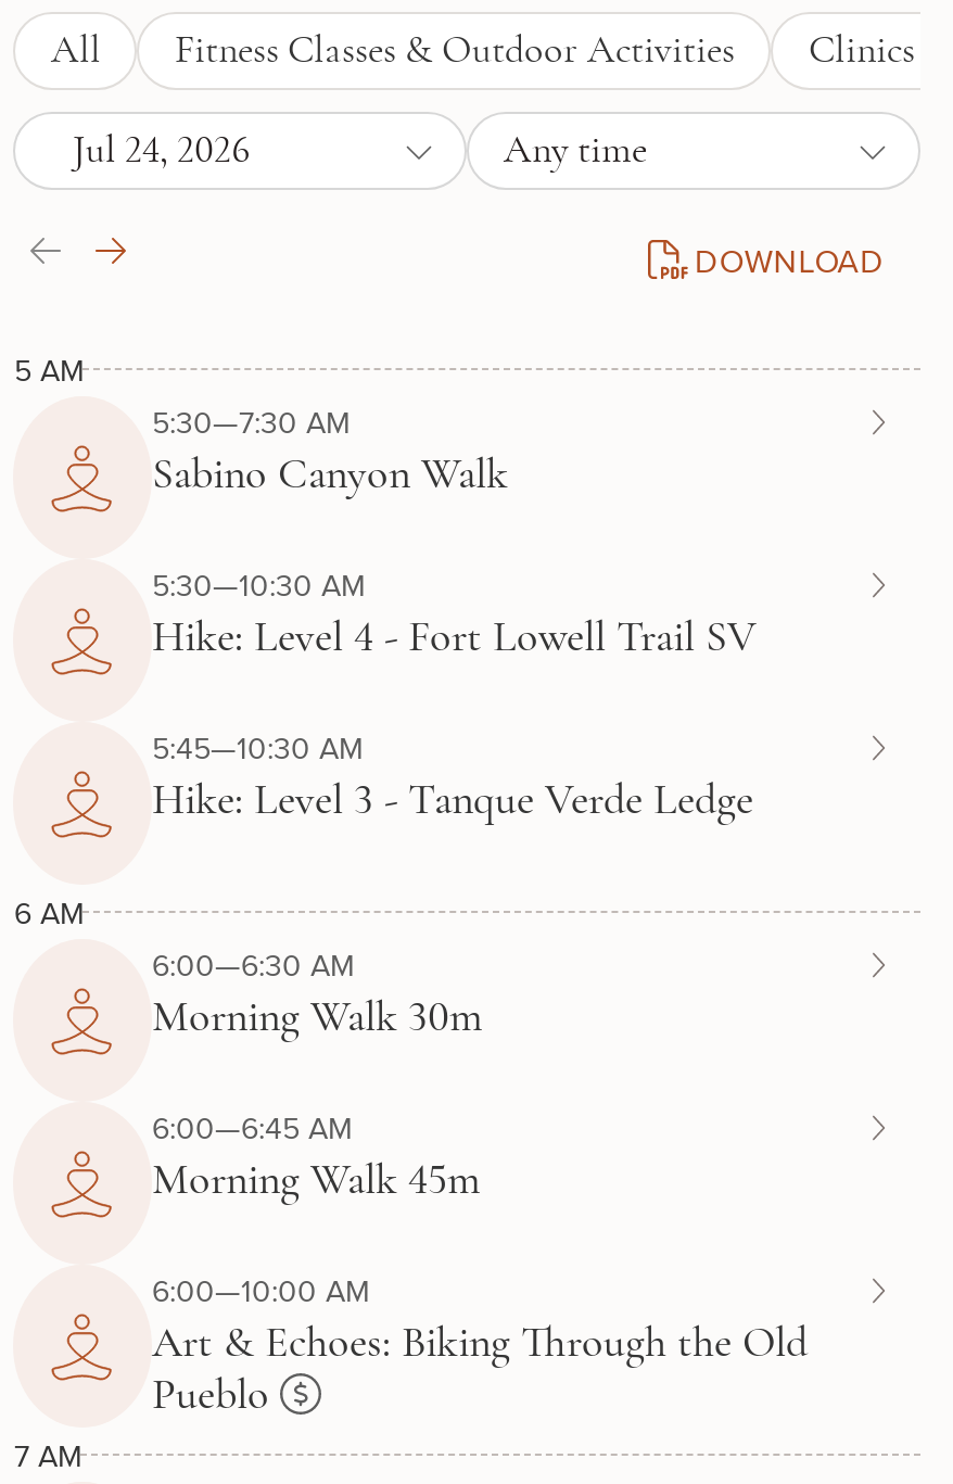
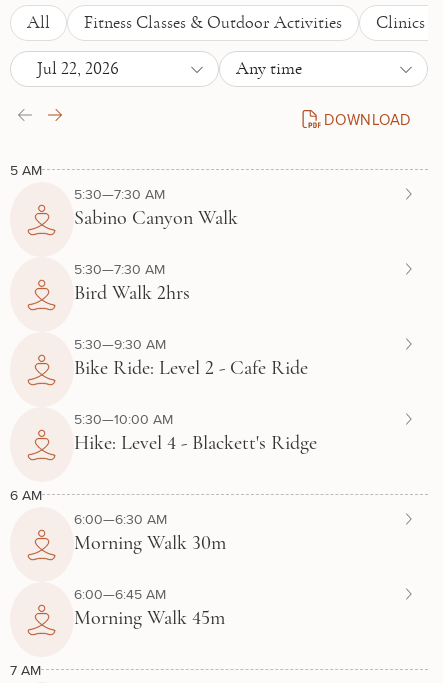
[73,130,251,169] Jul 24, 2026 -> [37,59,119,77] Jul 22, 2026
[152,563,755,826] 5:30—10:30 AM | Hike: Level 4 - Fort Lowell Trail SV | 5:45—10:30 AM | Hike: Level 3 - Tanque Verde Ledge -> [74,259,317,455] 5:30—7:30 AM | Bird Walk 2hrs | 5:30—9:30 AM | Bike Ride: Level 2 - Cafe Ride | 5:30—10:00 AM | Hike: Level 4 - Blackett's Ridge
moved [14,890,482,1206] -> [10,484,226,630]: 6 AM | 6:00—6:30 AM | Morning Walk 30m | 6:00—6:45 AM | Morning Walk 45m
[152,1269,808,1421] 6:00—10:00 AM | Art & Echoes: Biking Through the Old | Pueblo -> none

